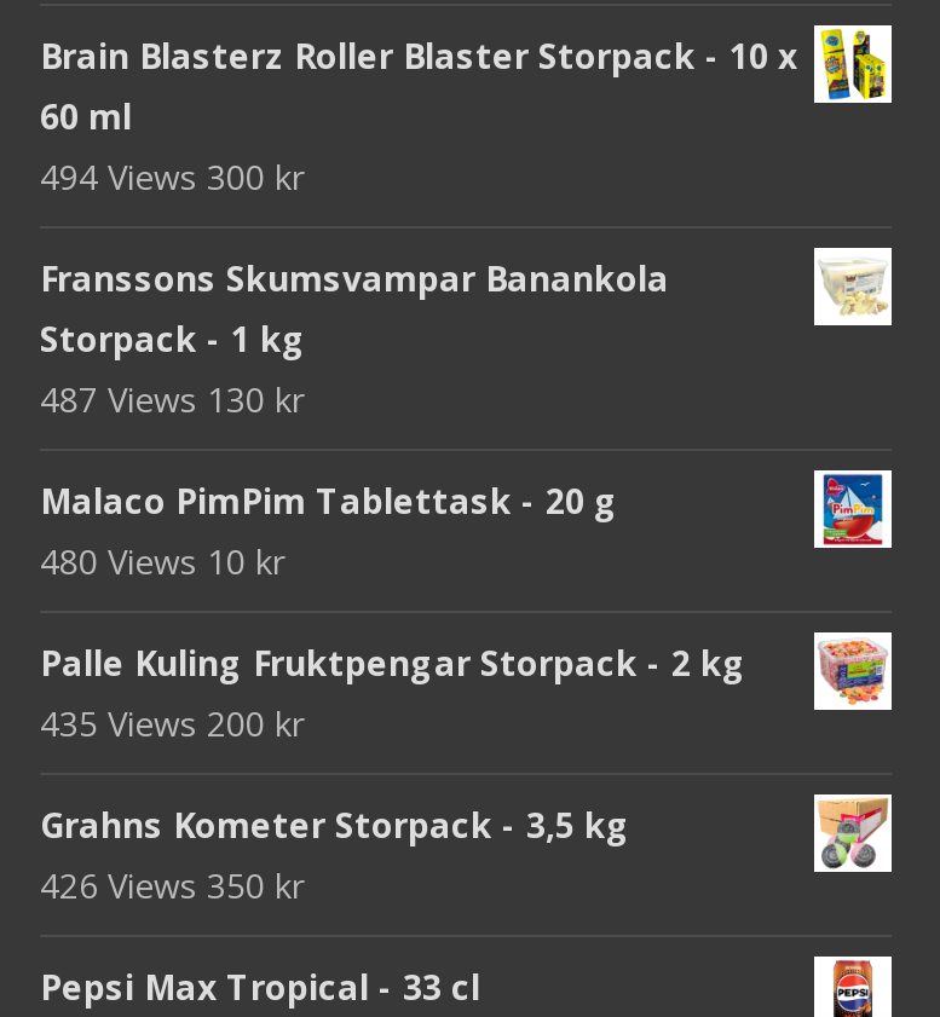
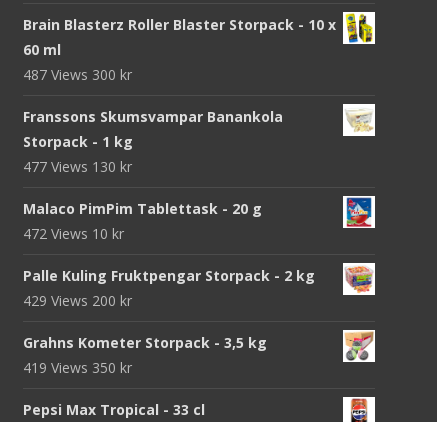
[40,154,304,200] 494 Views 300 kr -> [23,65,132,84] 487 Views 300 kr
[40,376,304,422] 487 Views 130 kr -> [23,157,132,176] 477 Views 130 kr
[40,538,284,584] 480 Views 10 kr -> [23,224,124,243] 472 Views 10 kr
[40,700,304,746] 435 Views 200 kr -> [23,291,132,310] 429 Views 200 kr
[40,862,304,908] 426 Views 350 kr -> [23,358,132,377] 419 Views 350 kr

